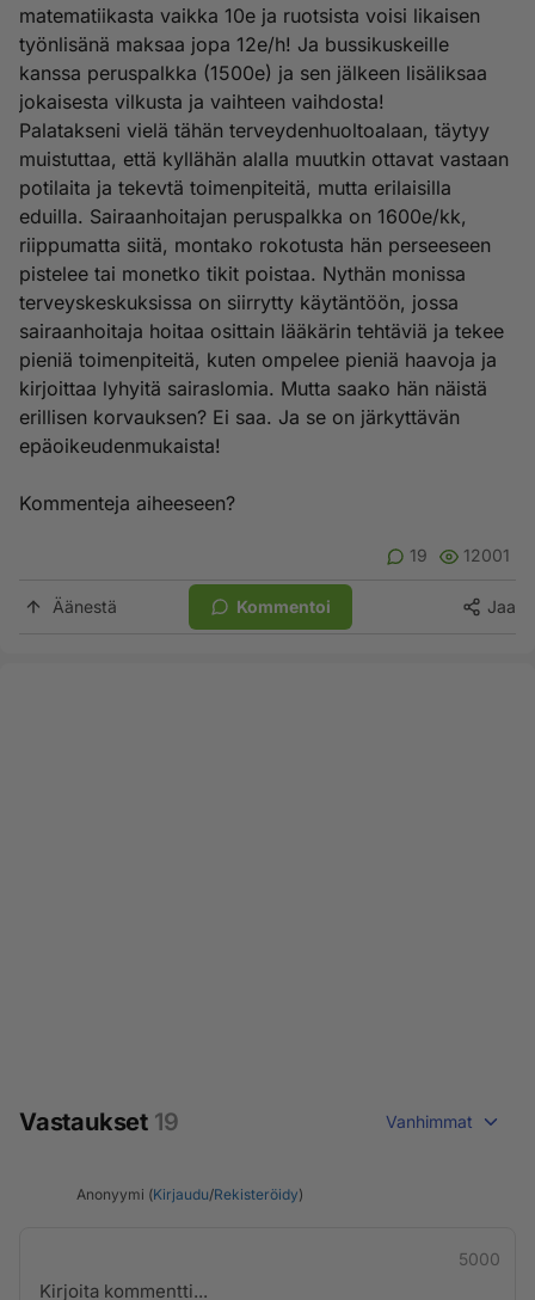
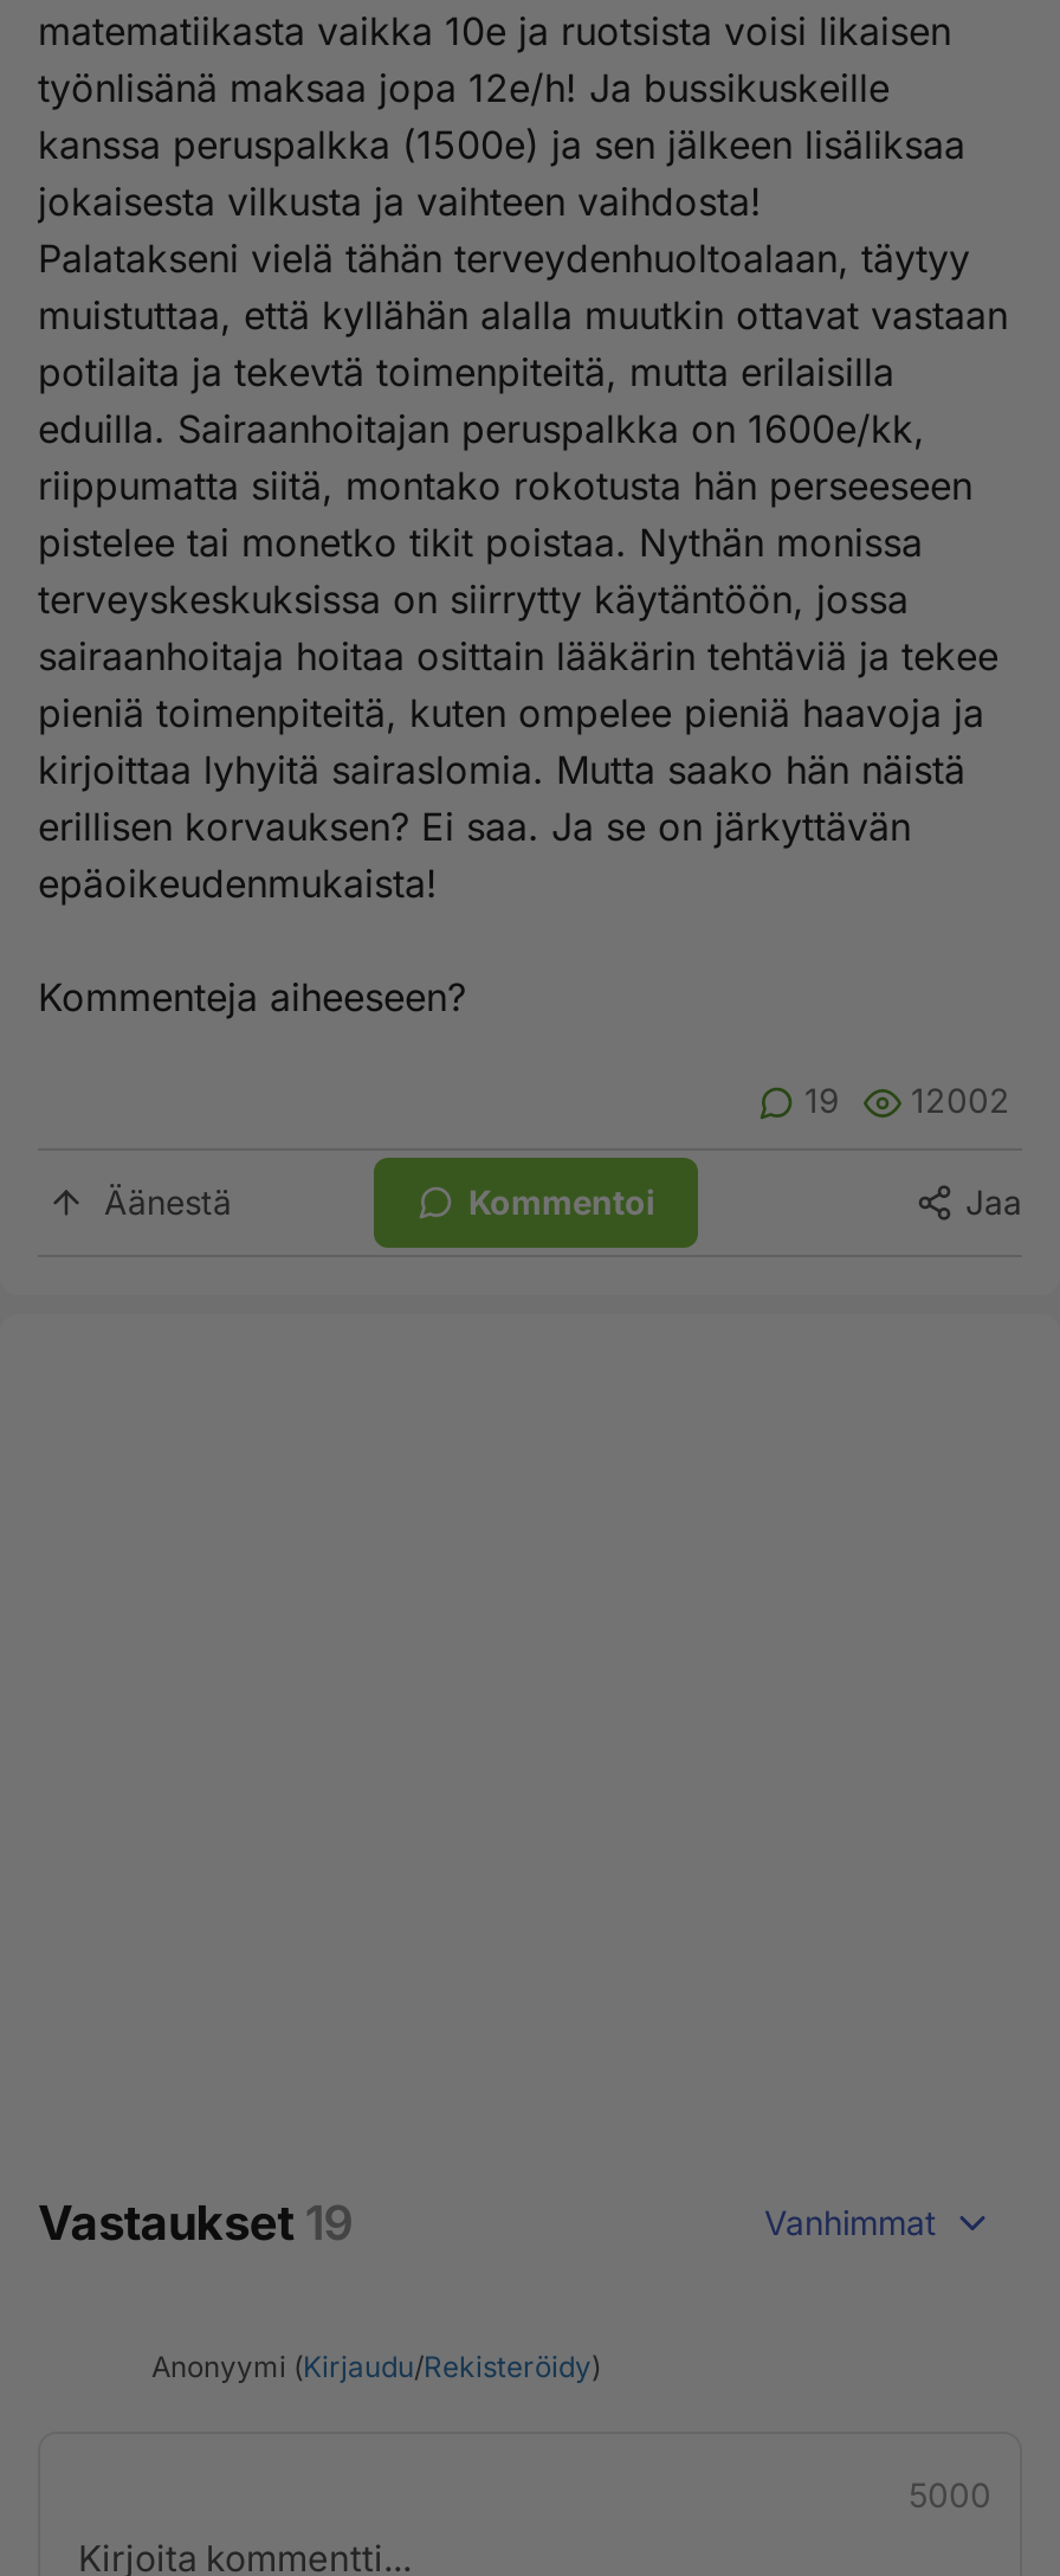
[410,545,510,565] 19 12001 -> [804,1080,1010,1120] 19 12002

